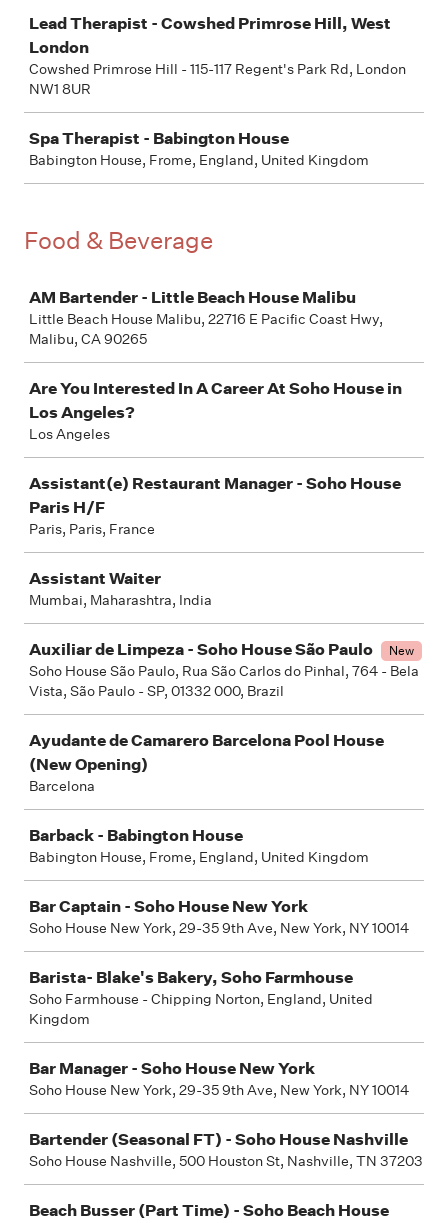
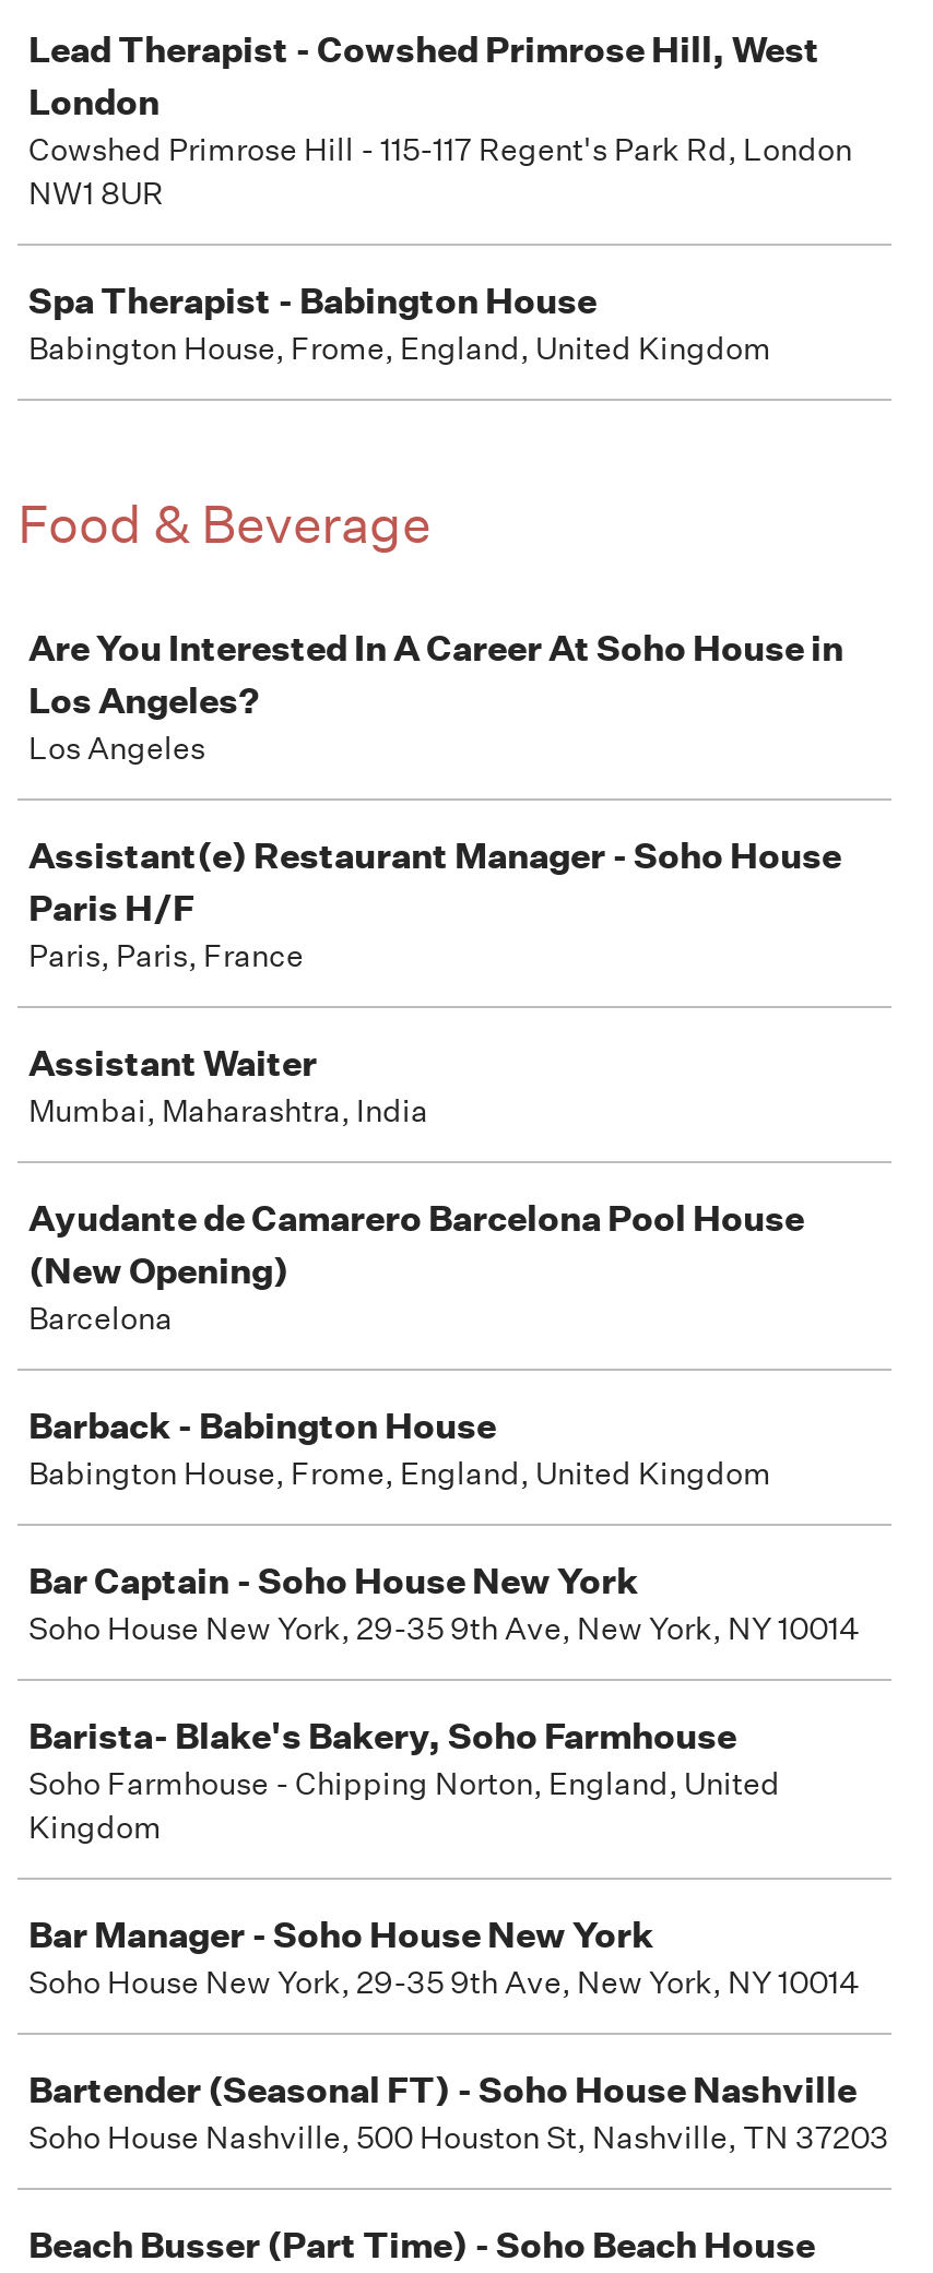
[29,287,383,348] AM Bartender - Little Beach House Malibu | Little Beach House Malibu, 22716 E Pacific Coast Hwy, | Malibu, CA 90265 -> none
[29,639,419,700] Auxiliar de Limpeza - Soho House São Paulo | New | Soho House São Paulo, Rua São Carlos do Pinhal, 764 - Bela | Vista, São Paulo - SP, 01332 000, Brazil -> none

